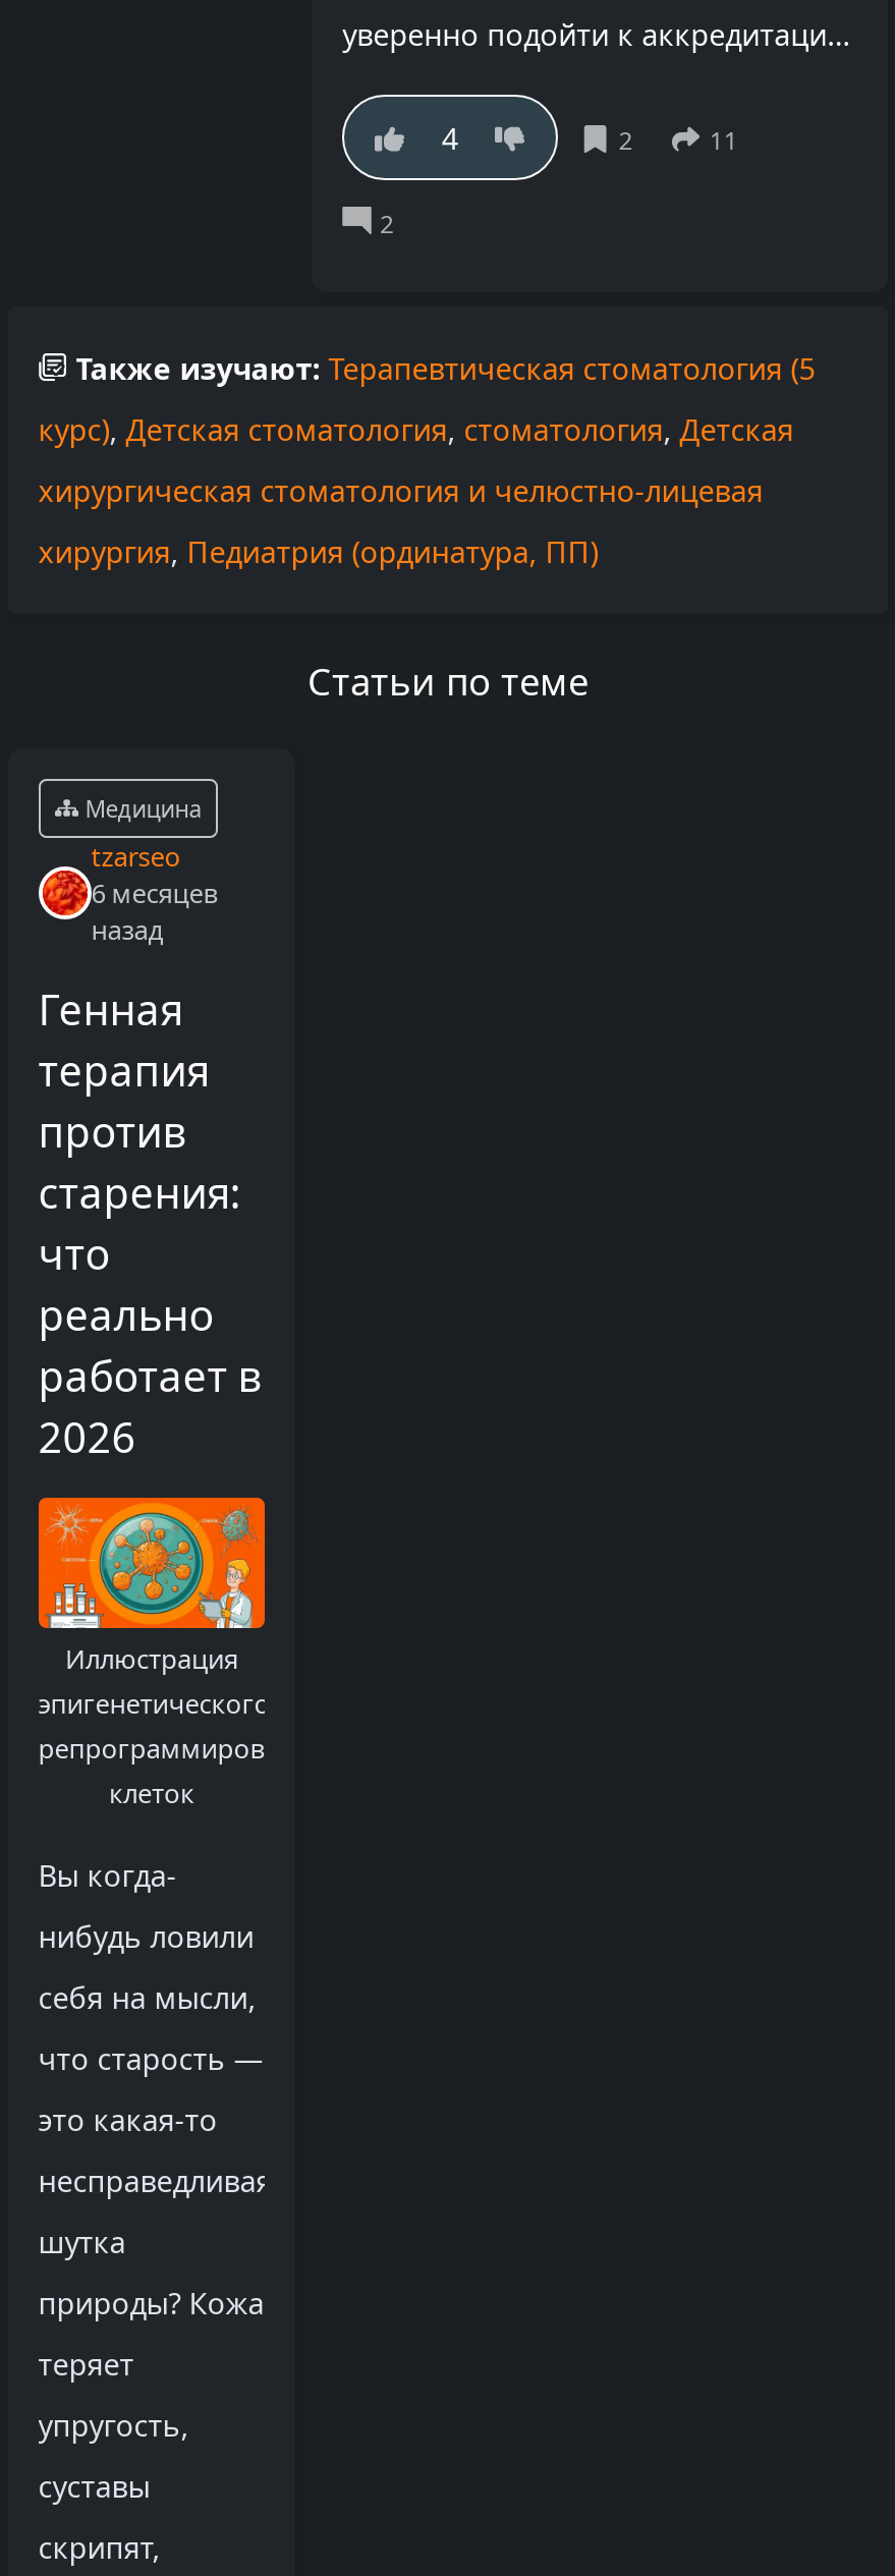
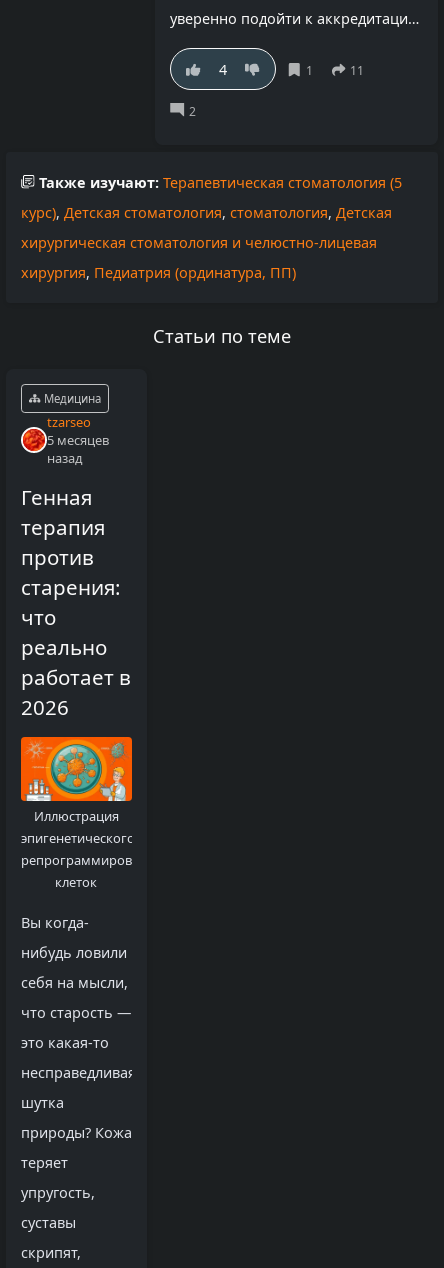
[91,874,217,911] 6 месяцев -> [47,431,109,449] 5 месяцев

